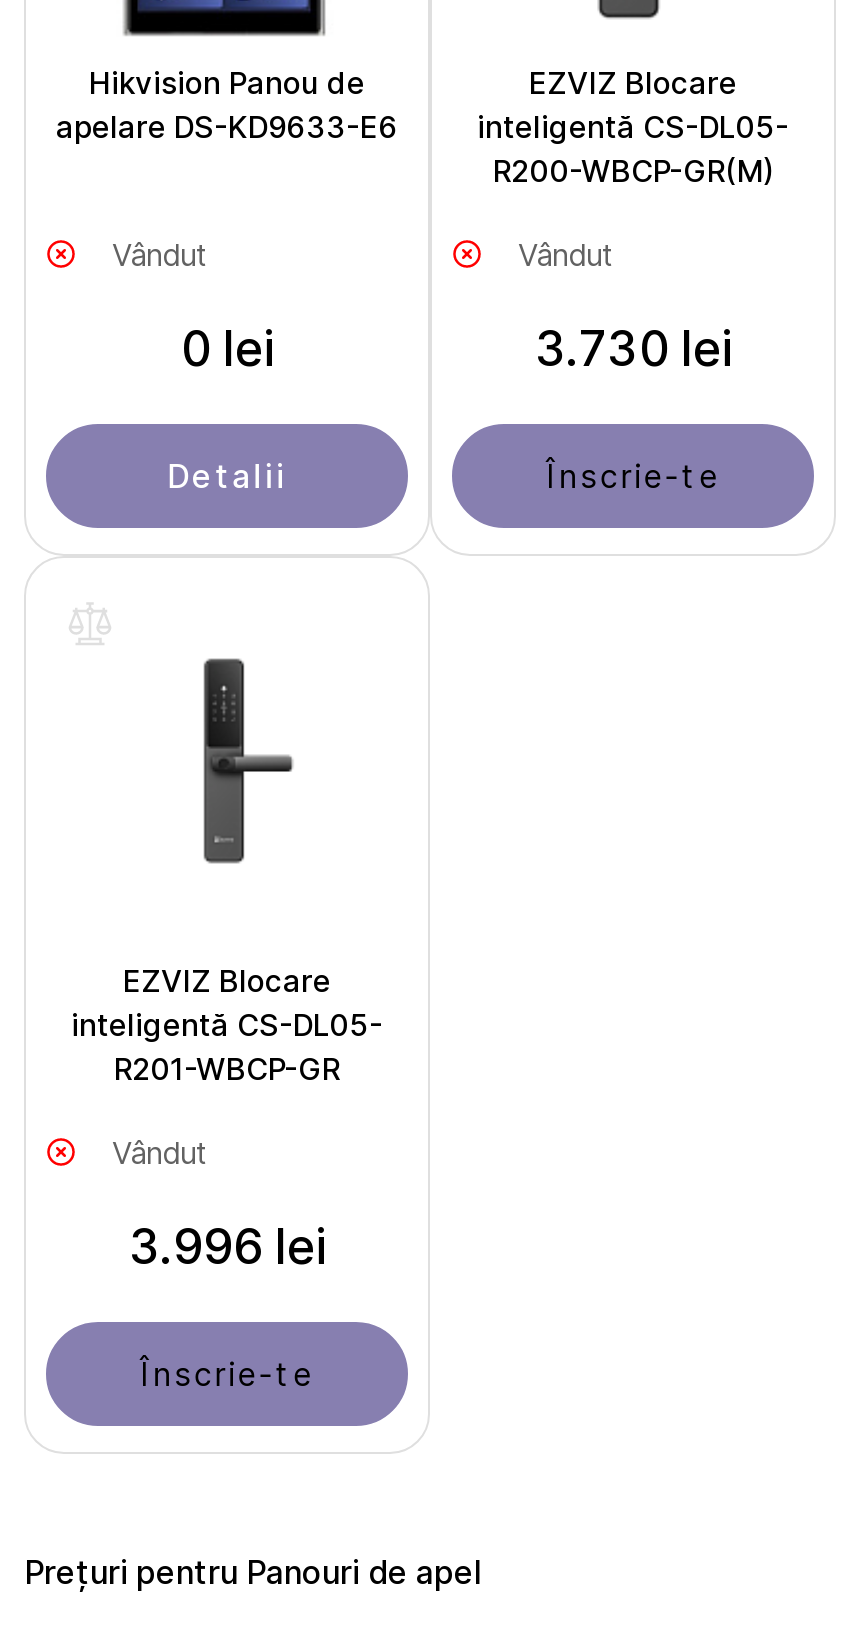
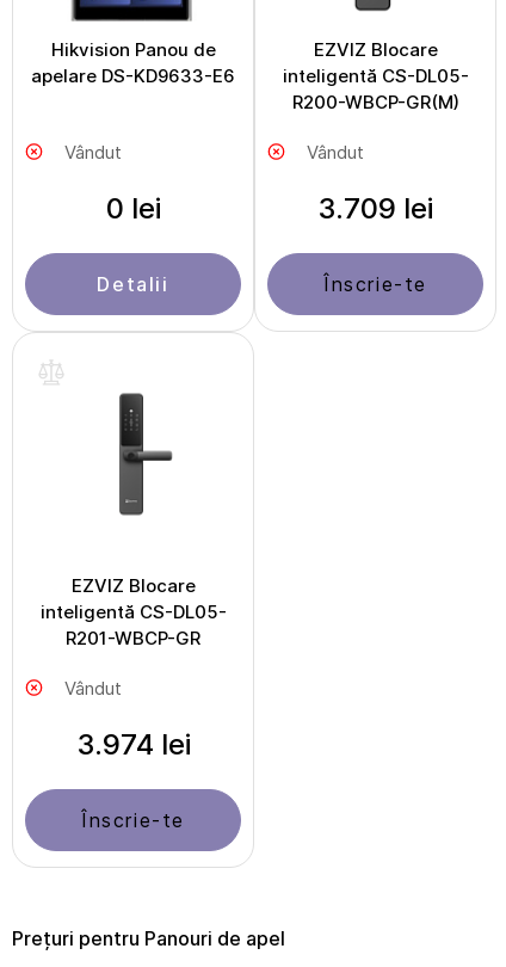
[535,320,731,378] 3.730 lei -> [317,191,433,226] 3.709 lei
[129,1218,325,1276] 3.996 lei -> [76,727,190,762] 3.974 lei

